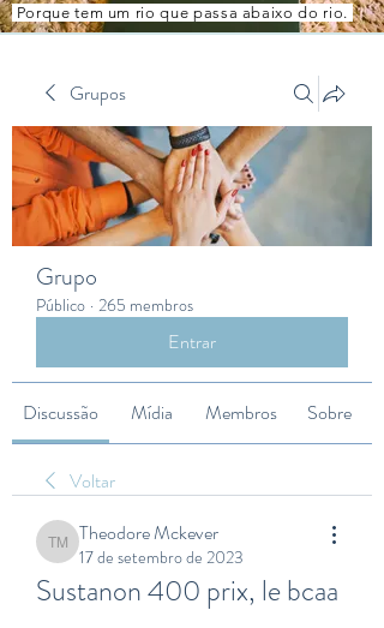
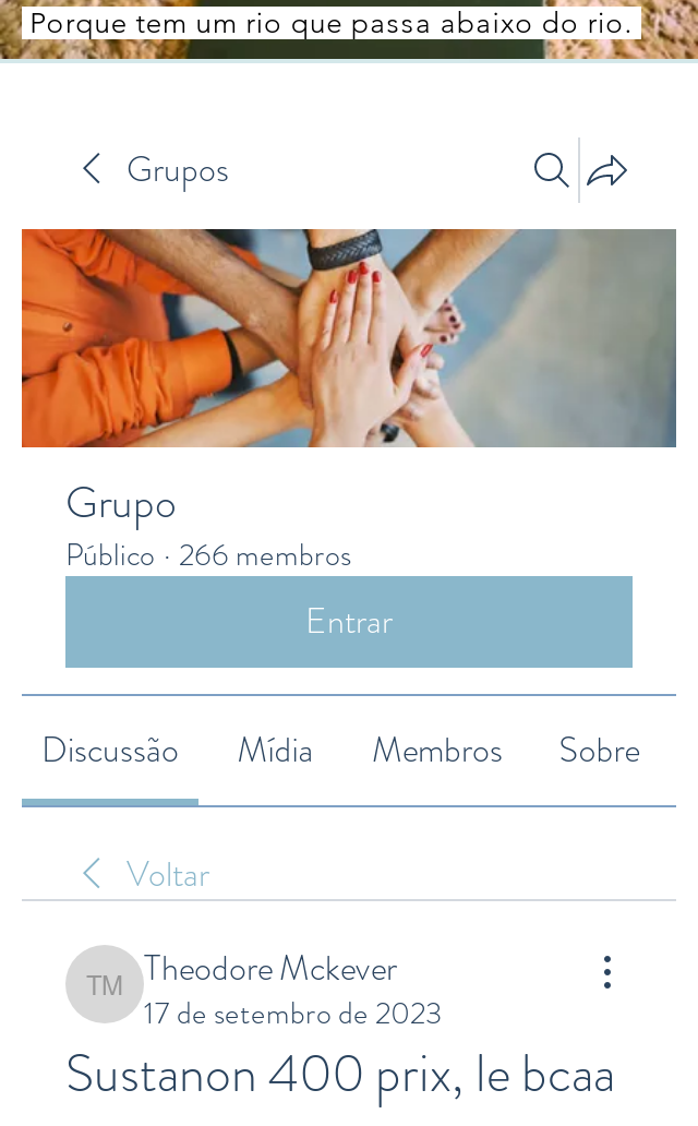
[36,293,193,317] Público · 265 membros -> [65,532,351,576] Público · 266 membros

